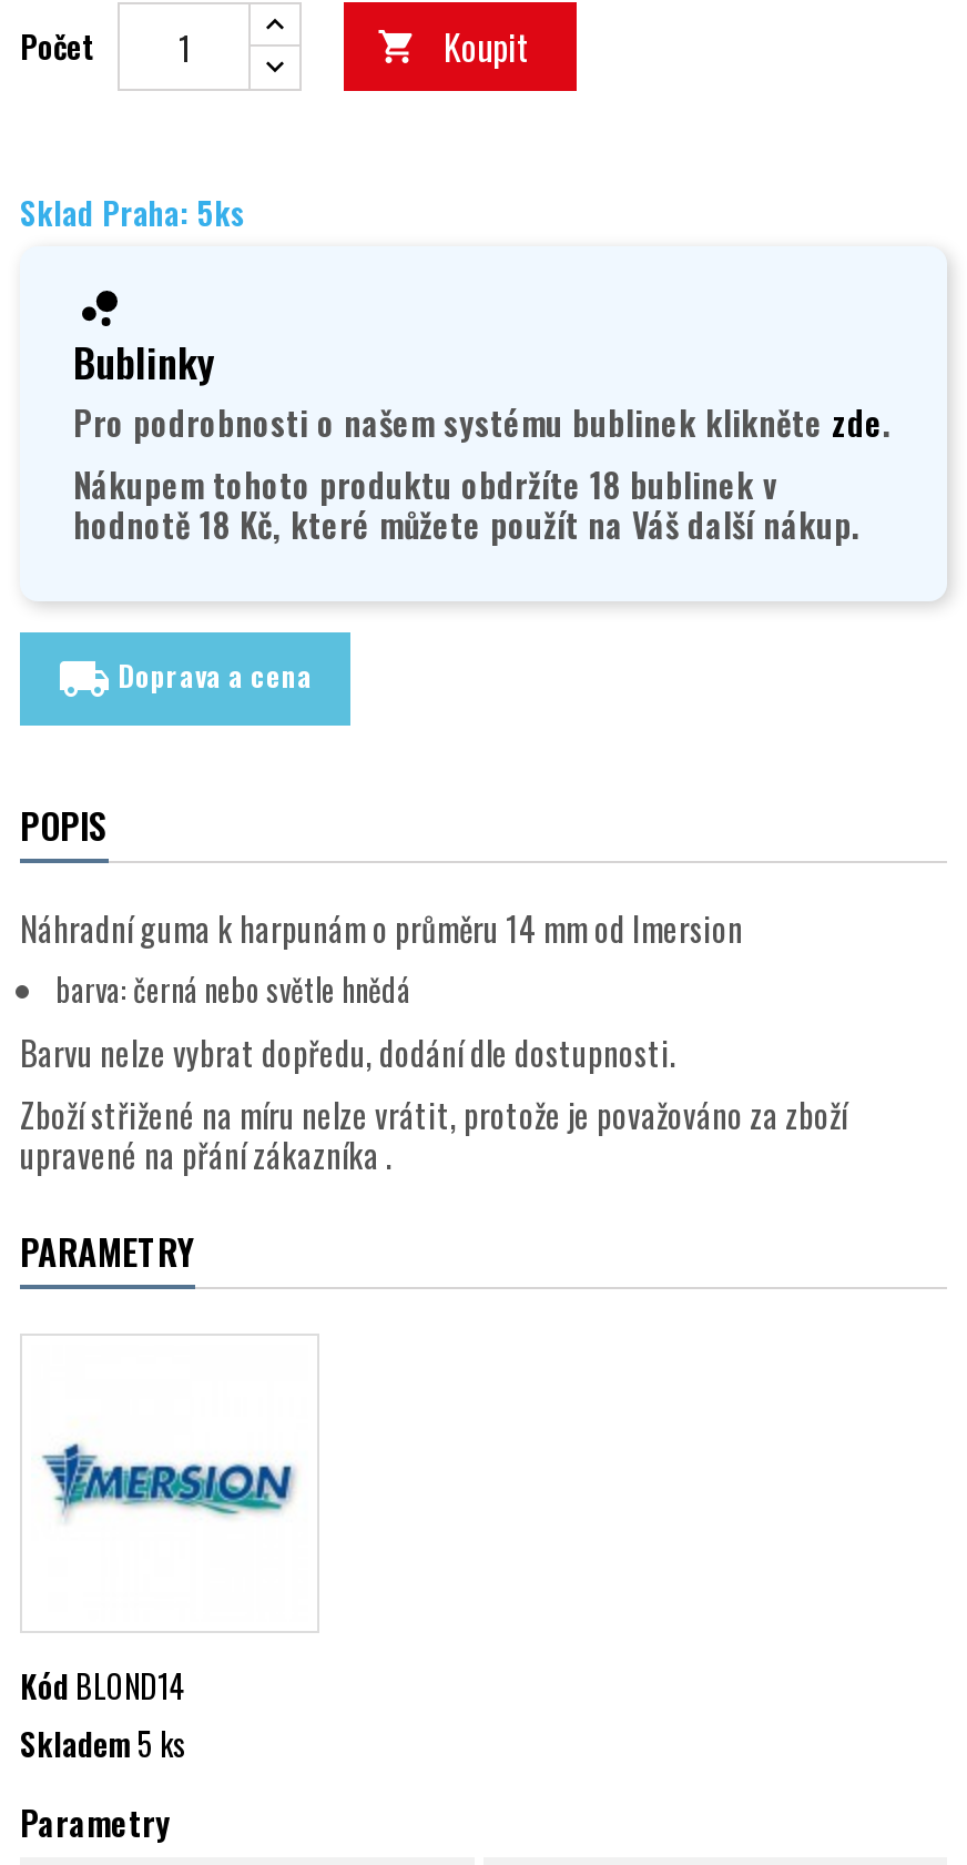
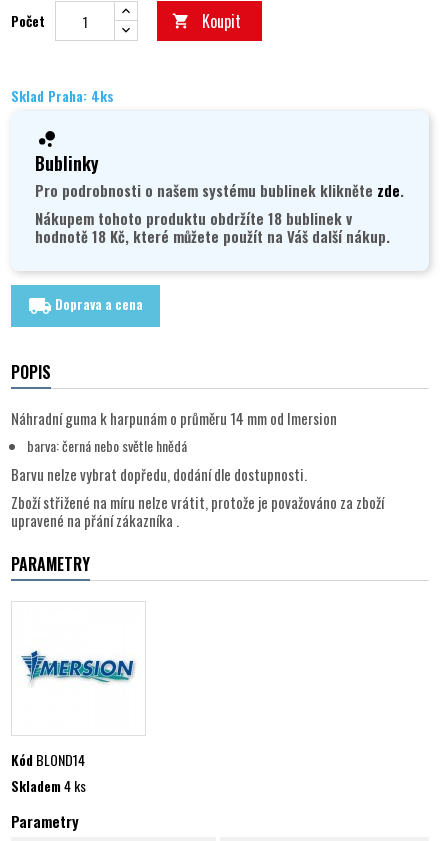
[20,189,246,235] Sklad Praha: 5ks -> [11,85,114,106] Sklad Praha: 4ks
[20,1720,186,1766] Skladem 5 ks -> [11,775,86,796] Skladem 4 ks

